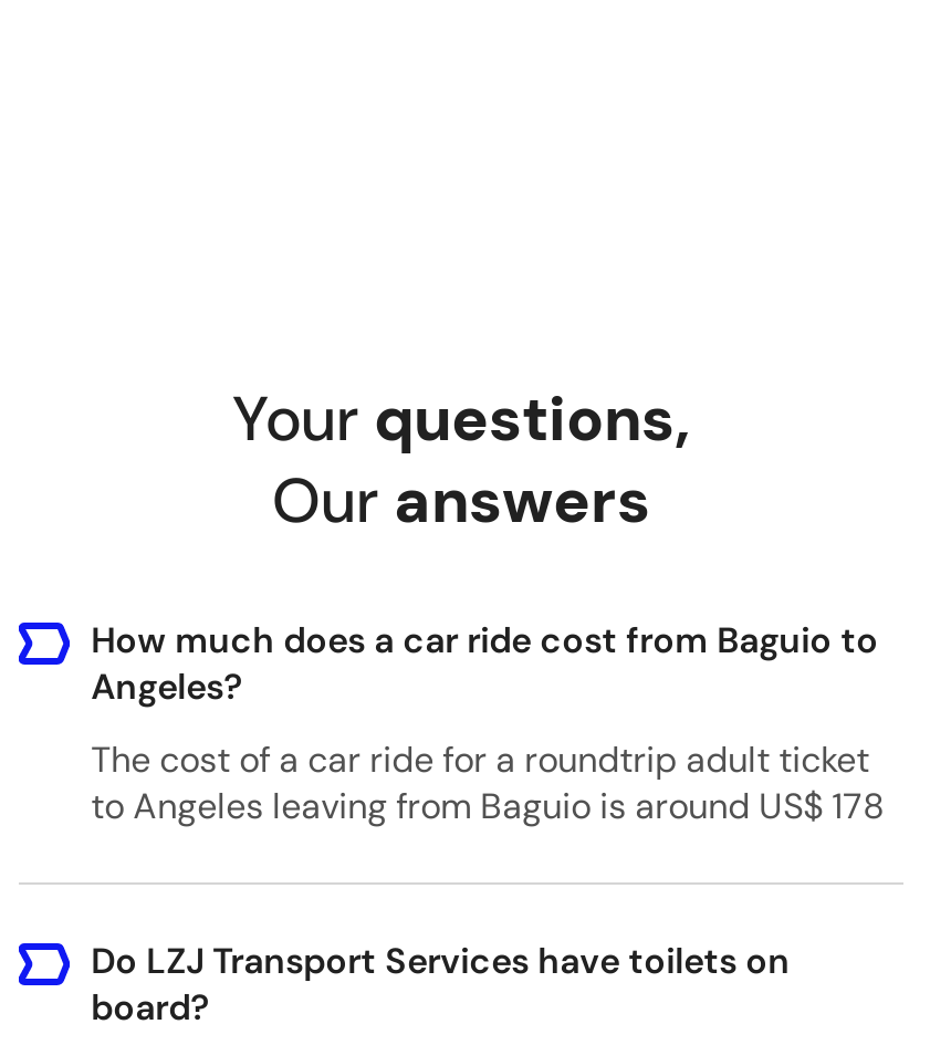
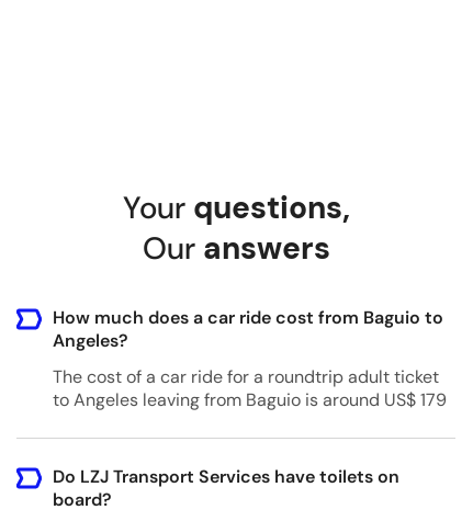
[91,783,885,829] to Angeles leaving from Baguio is around US$ 178 -> [52,388,446,411] to Angeles leaving from Baguio is around US$ 179

